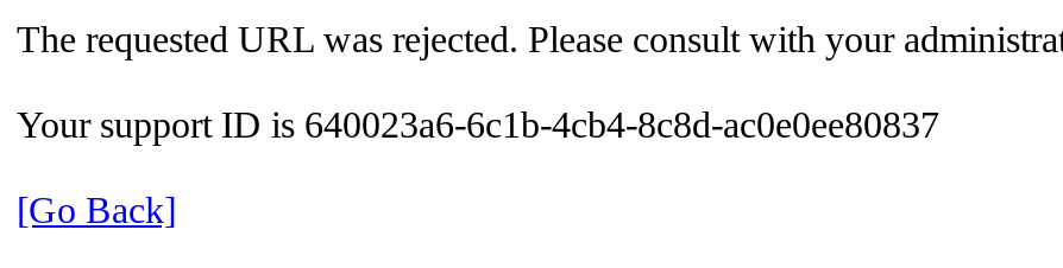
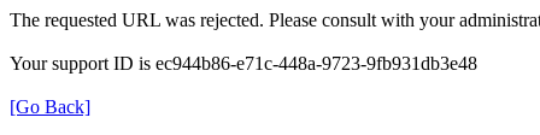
[17,104,939,145] Your support ID is 640023a6-6c1b-4cb4-8c8d-ac0e0ee80837 -> [10,53,477,74] Your support ID is ec944b86-e71c-448a-9723-9fb931db3e48

